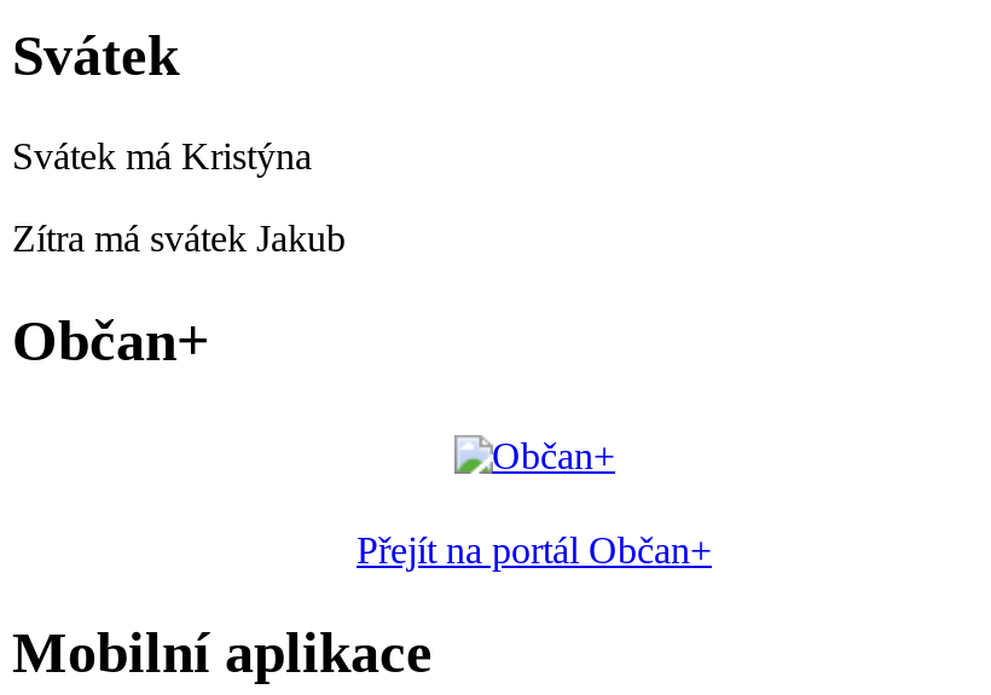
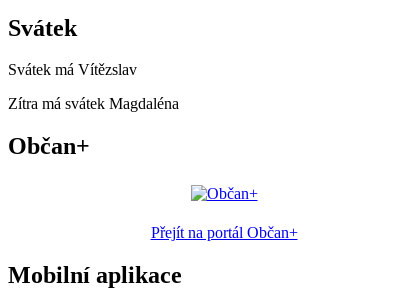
[12,136,312,177] Svátek má Kristýna -> [8,61,137,78] Svátek má Vítězslav
[12,219,346,260] Zítra má svátek Jakub -> [8,95,179,112] Zítra má svátek Magdaléna

